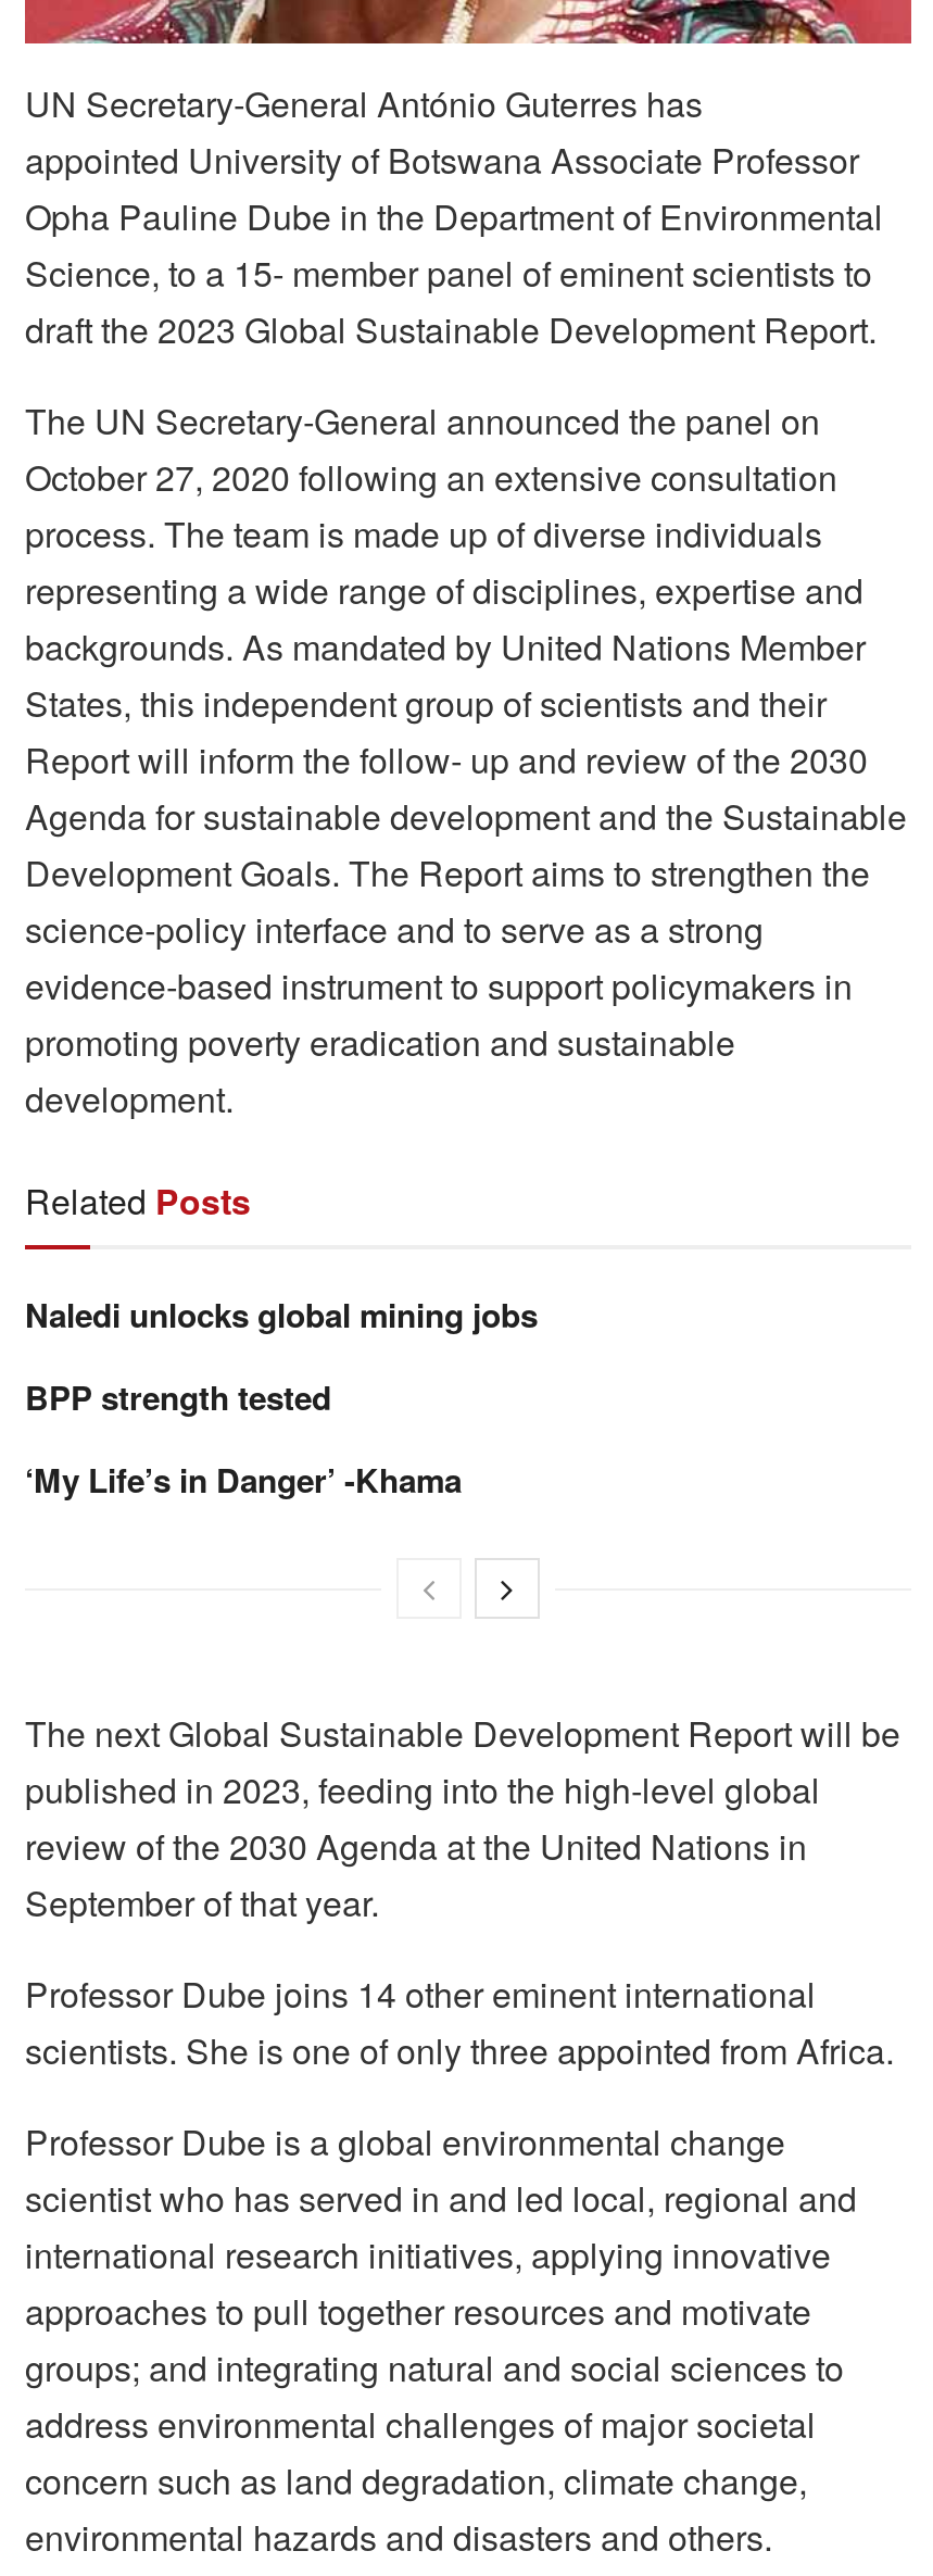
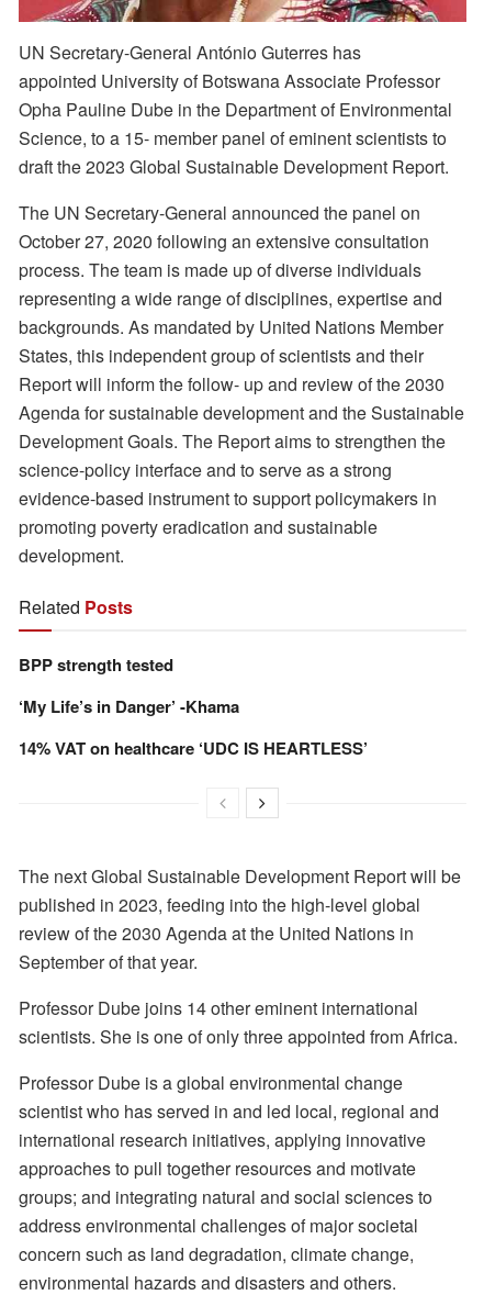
[25,1291,538,1339] Naledi unlocks global mining jobs -> none
moved [25,1373,462,1504] -> [19,652,239,718]: BPP strength tested | ‘My Life’s in Danger’ -Khama
none -> [19,736,368,760] 14% VAT on healthcare ‘UDC IS HEARTLESS’

